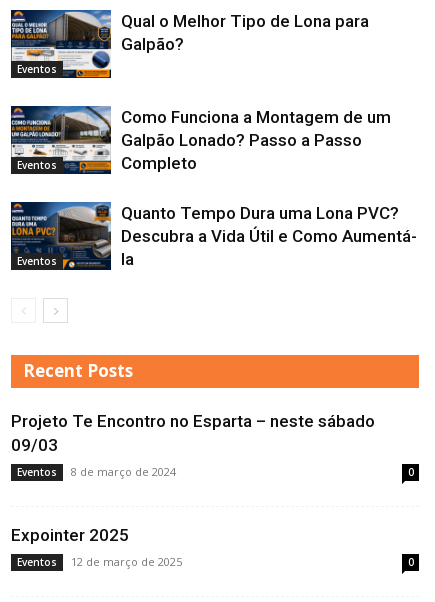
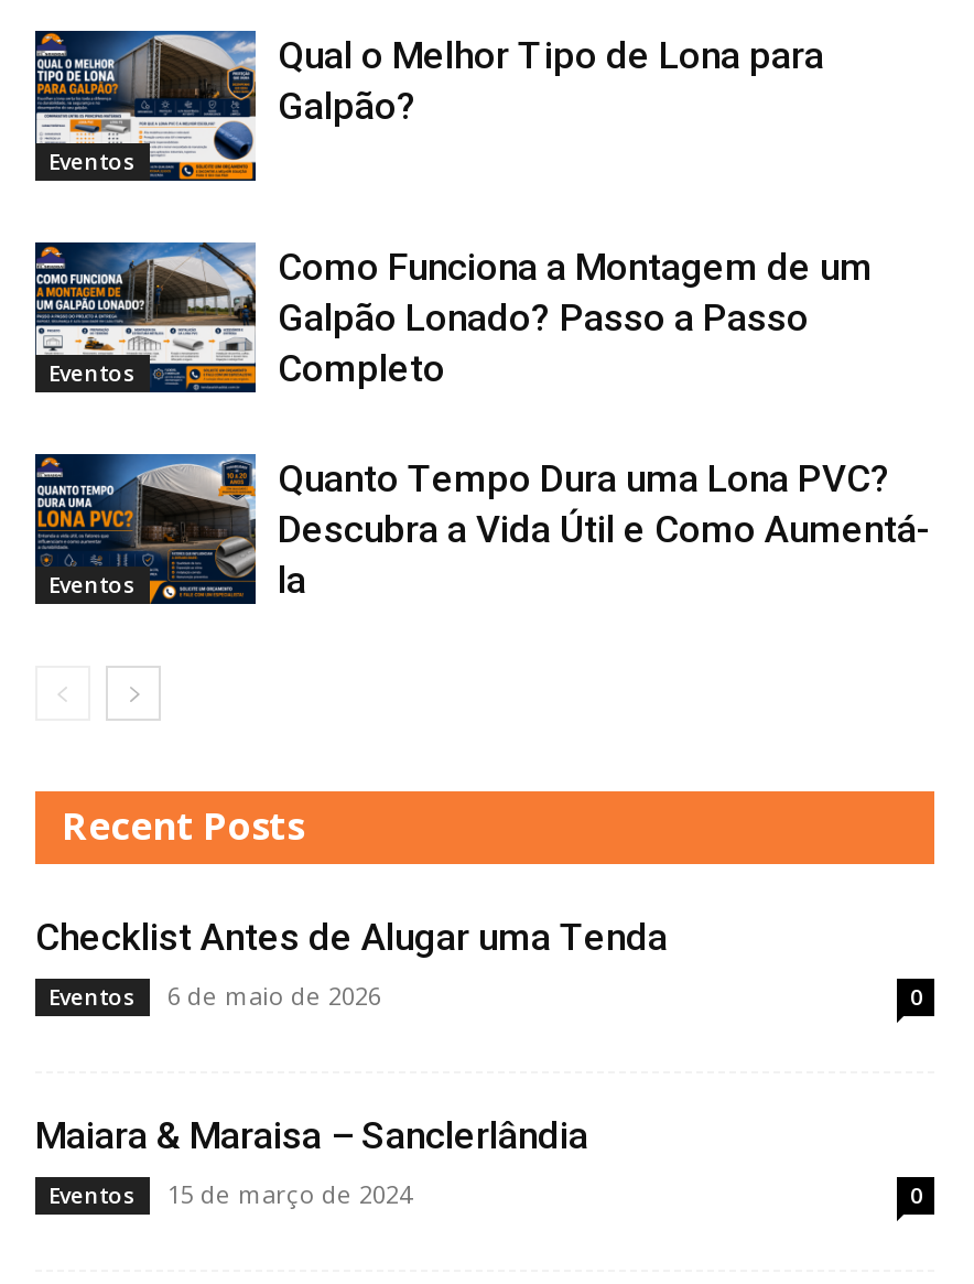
[11,411,375,455] Projeto Te Encontro no Esparta – neste sábado | 09/03 -> [35,914,668,958] Checklist Antes de Alugar uma Tenda
[17,464,176,479] Eventos 8 de março de 2024 -> [48,978,381,1011] Eventos 6 de maio de 2026
[11,525,129,545] Expointer 2025 -> [35,1113,588,1157] Maiara & Maraisa – Sanclerlândia
[17,554,182,569] Eventos 12 de março de 2025 -> [48,1176,412,1209] Eventos 15 de março de 2024

